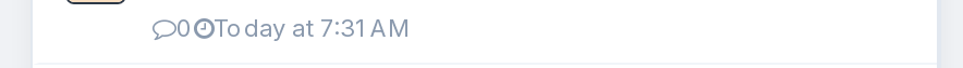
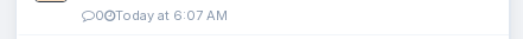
[176,13,410,43] 0 Today at 7:31 AM -> [95,7,228,24] 0 Today at 6:07 AM

